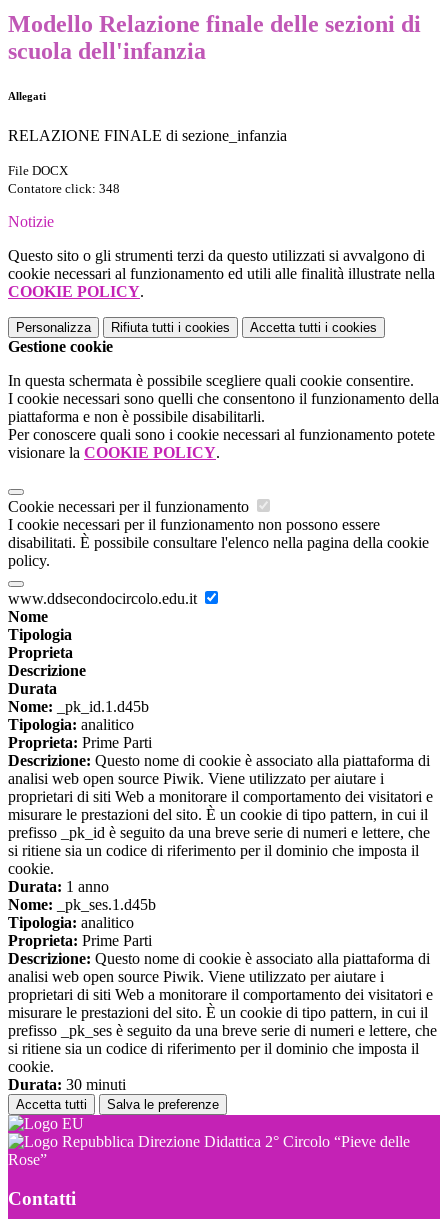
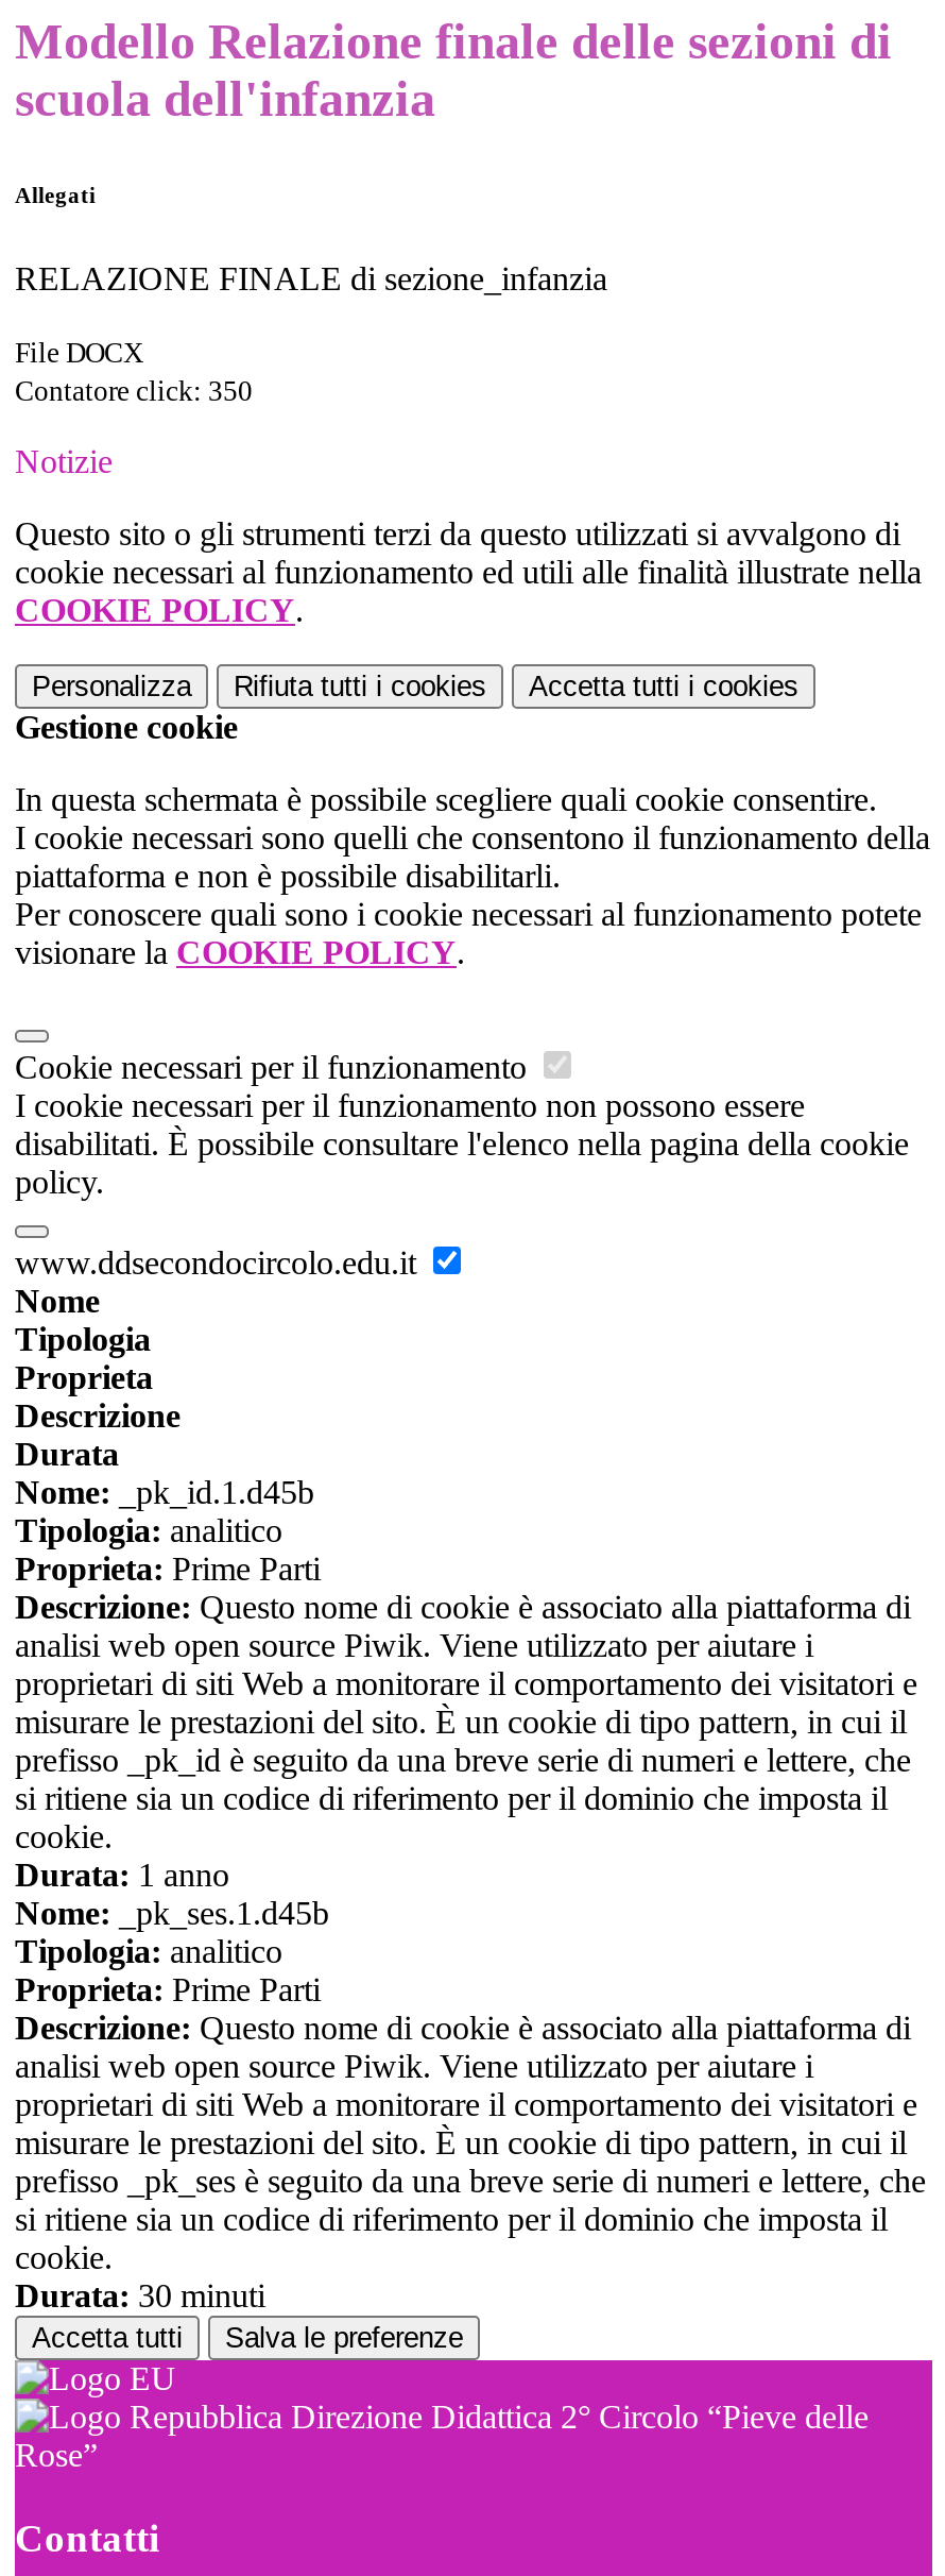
[8,181,120,196] Contatore click: 348 -> [15,376,253,407] Contatore click: 350

